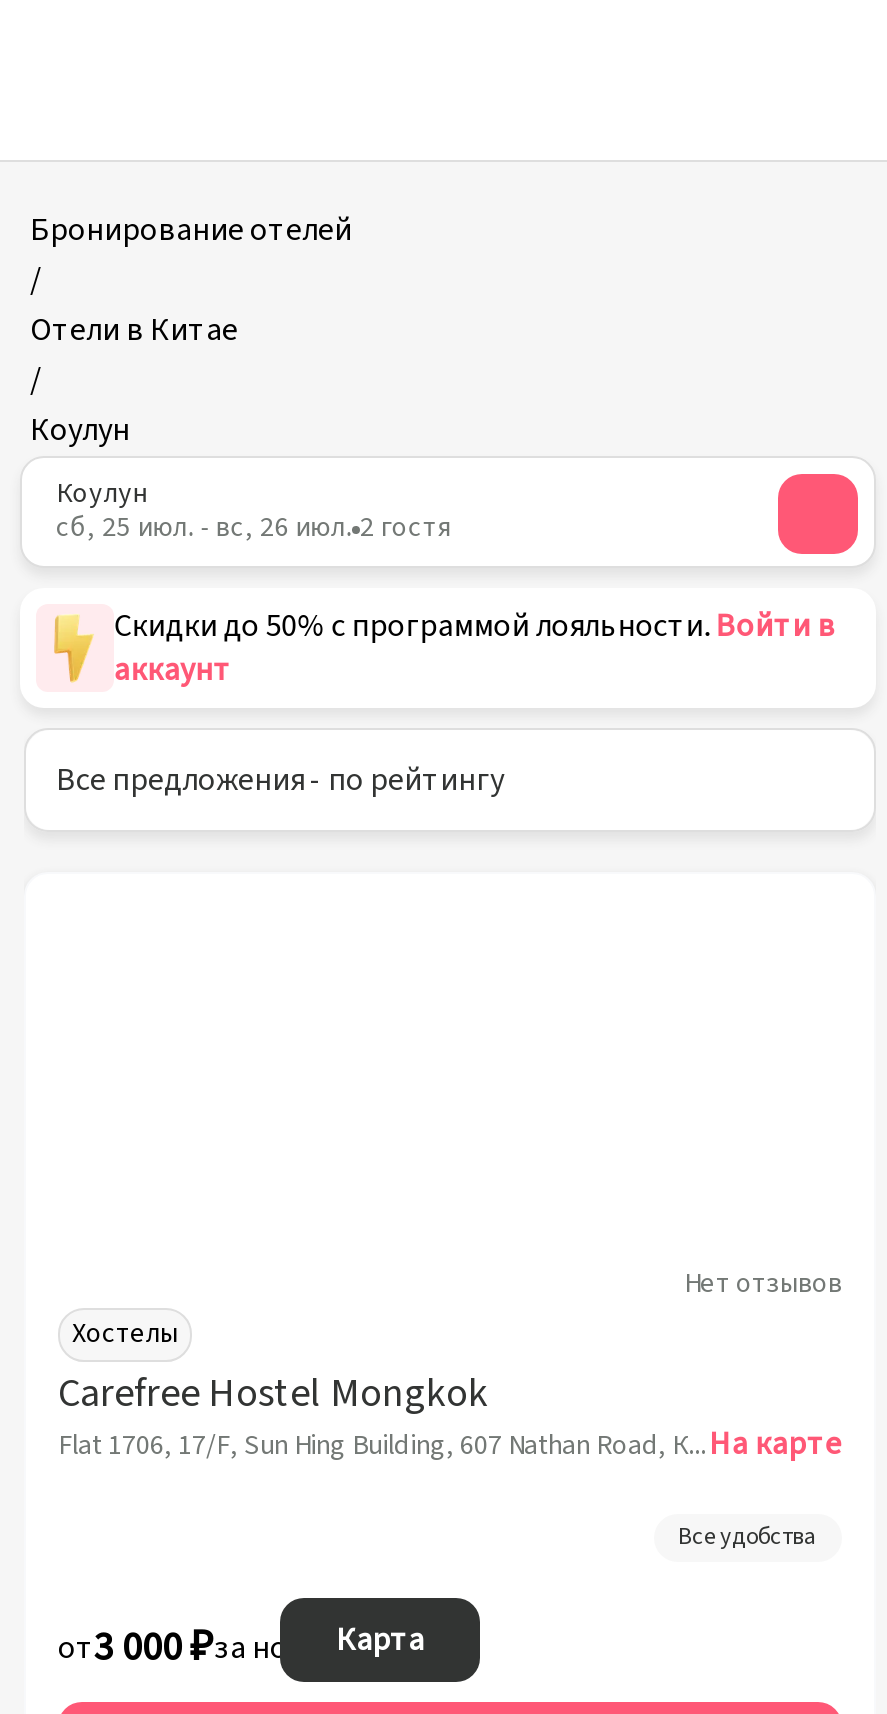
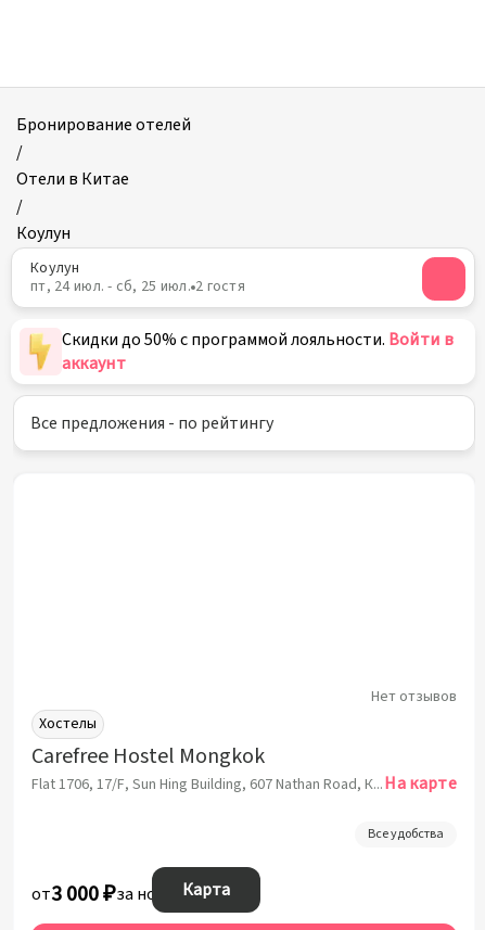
[56,508,452,548] сб, 25 июл. - вс, 26 июл. 2 гостя -> [30,276,245,297] пт, 24 июл. - сб, 25 июл. 2 гостя

